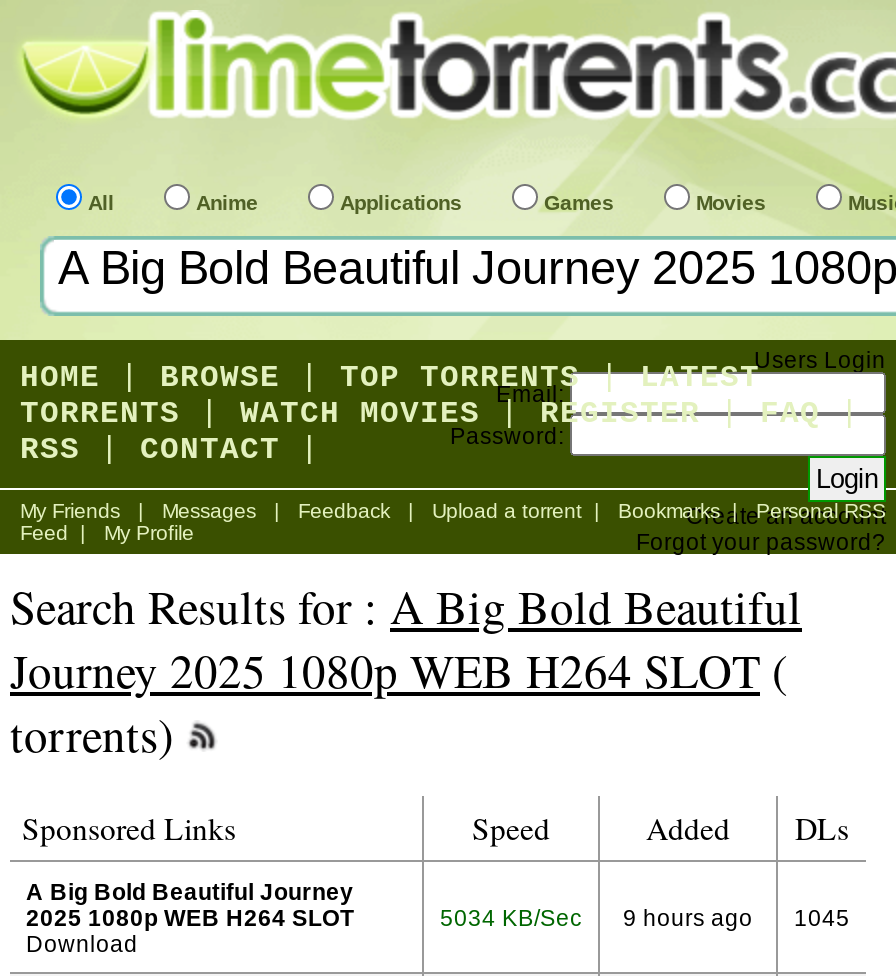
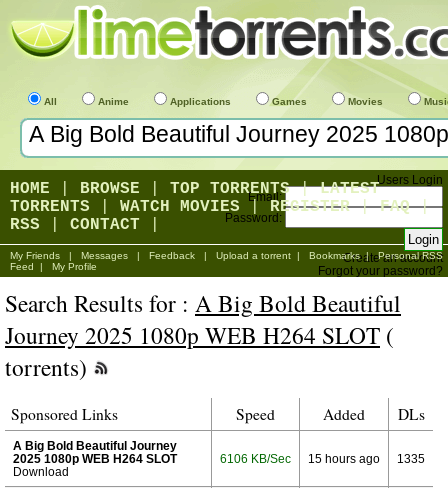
[440,904,582,930] 5034 KB/Sec -> [220,452,291,465] 6106 KB/Sec
[623,904,753,930] 9 hours ago -> [308,452,380,465] 15 hours ago
[794,904,850,930] 1045 -> [397,452,425,465] 1335

